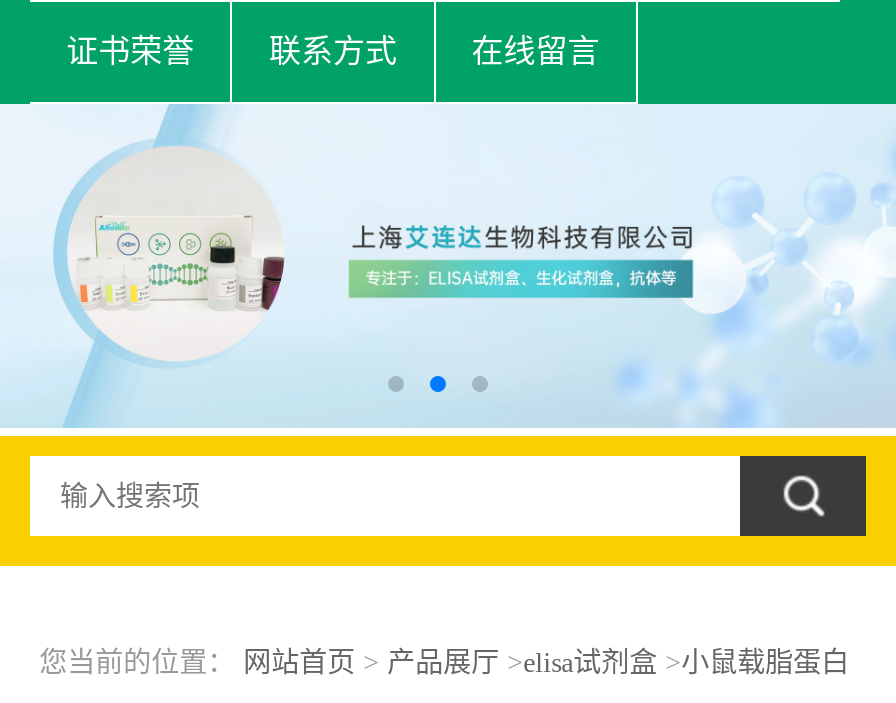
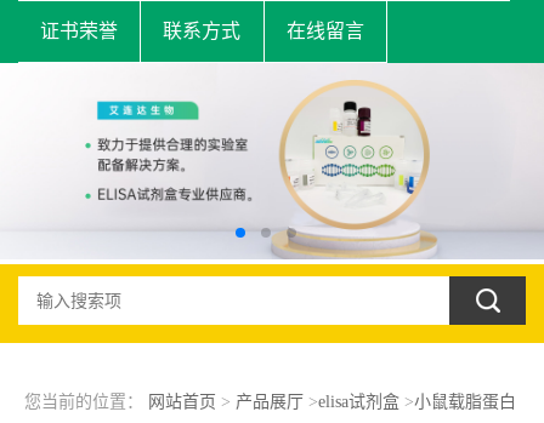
[6,104,890,428] [image] -> [4,63,540,258] [image]

